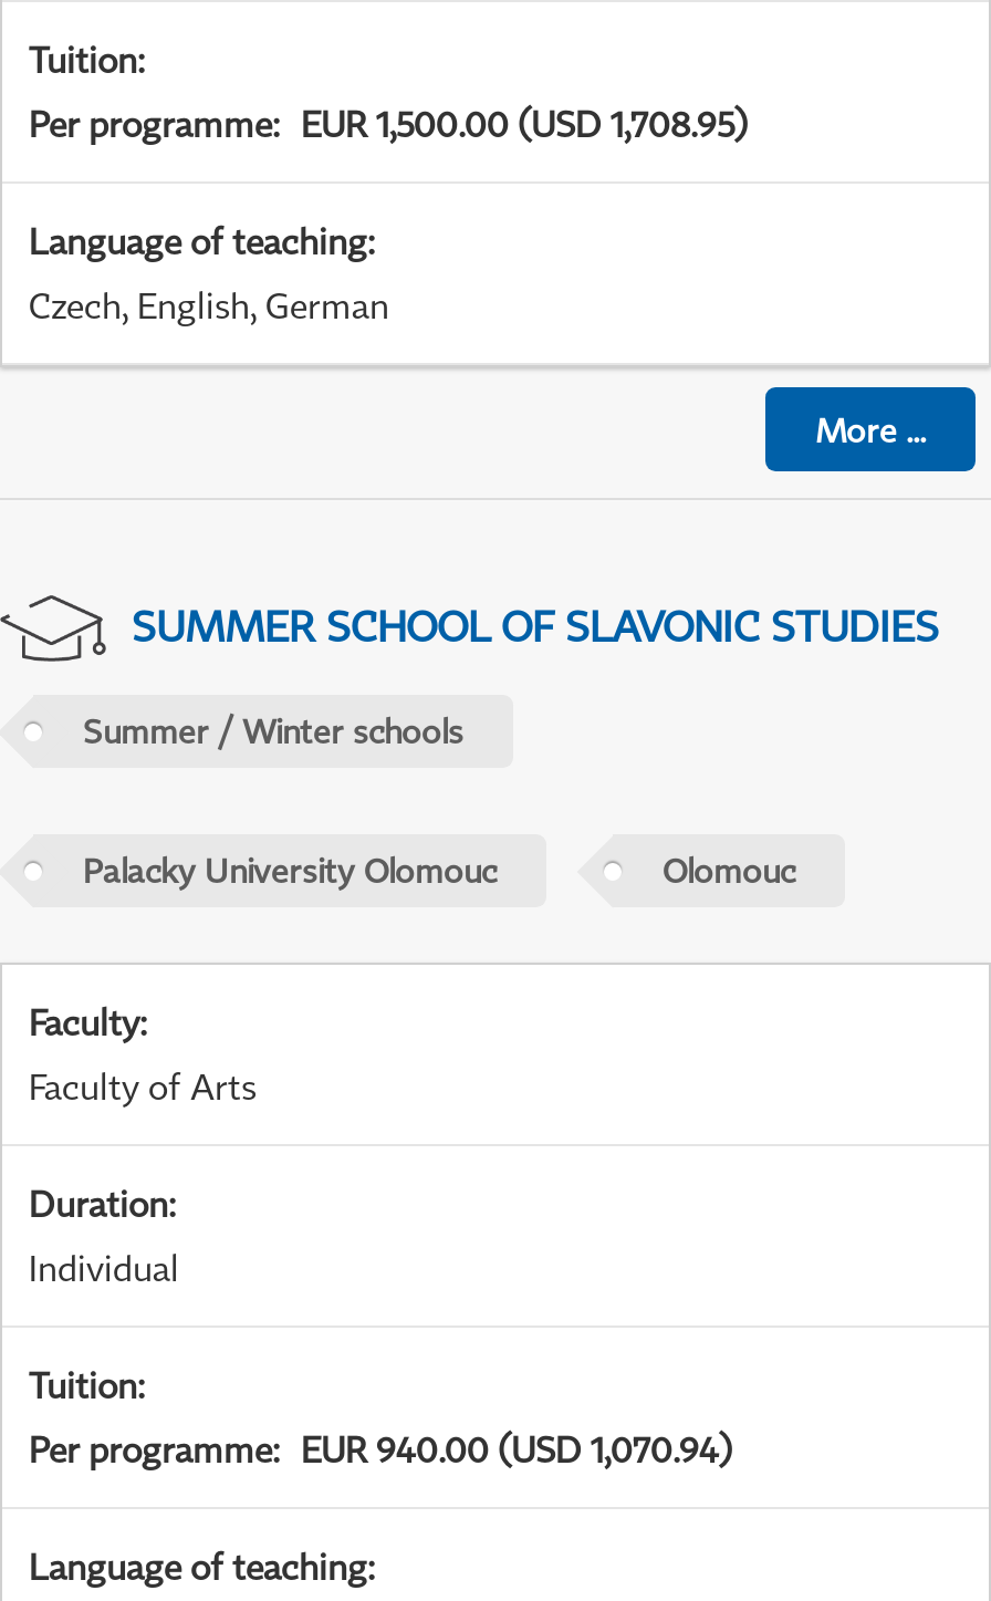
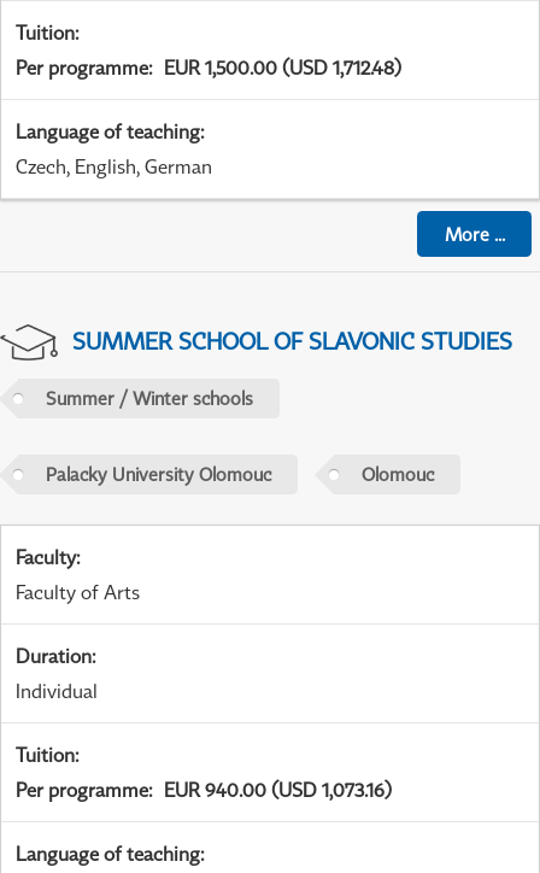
[29,101,748,145] Per programme: EUR 1,500.00 (USD 1,708.95) -> [16,55,401,79] Per programme: EUR 1,500.00 (USD 1,712.48)
[29,1428,732,1472] Per programme: EUR 940.00 (USD 1,070.94) -> [16,778,392,802] Per programme: EUR 940.00 (USD 1,073.16)

